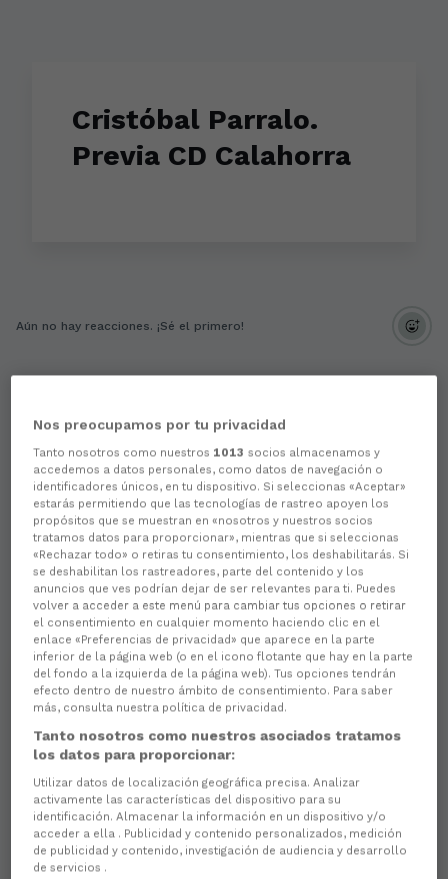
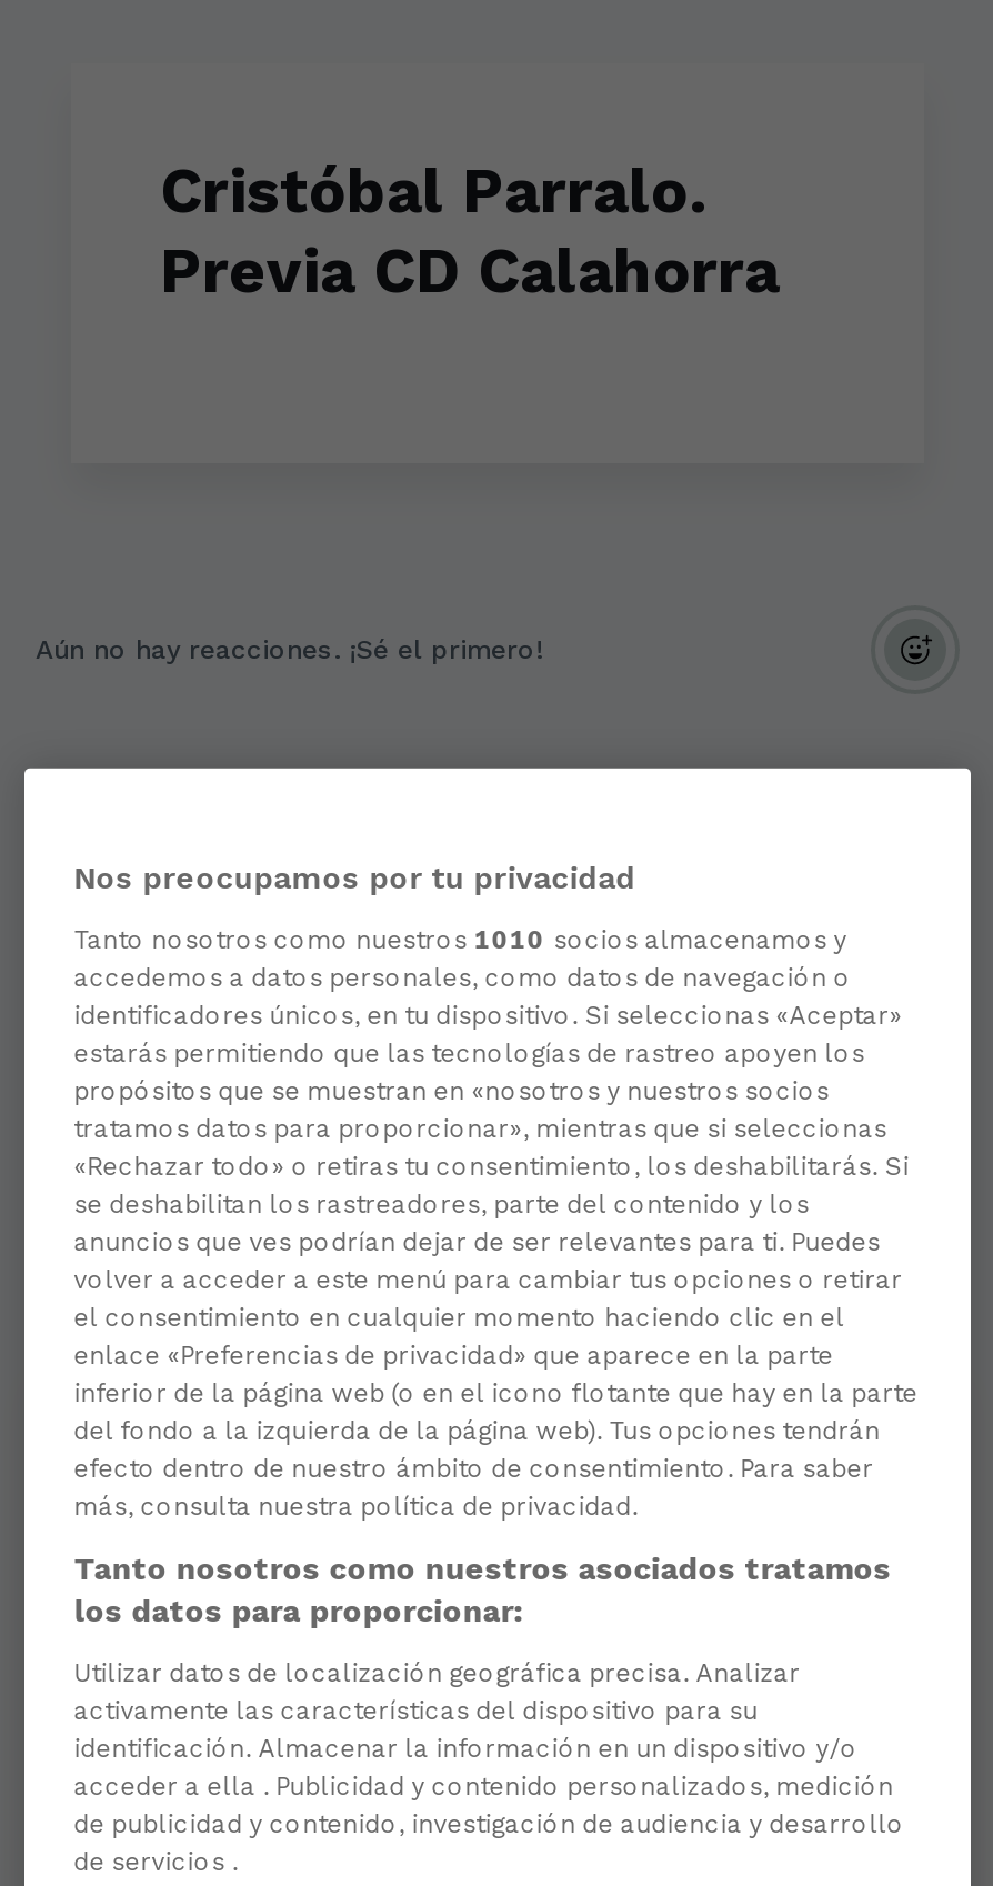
[33,445,380,459] Tanto nosotros como nuestros 1013 socios almacenamos y -> [74,923,847,954] Tanto nosotros como nuestros 1010 socios almacenamos y

